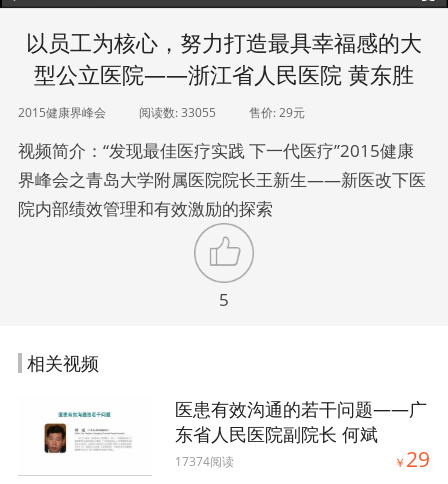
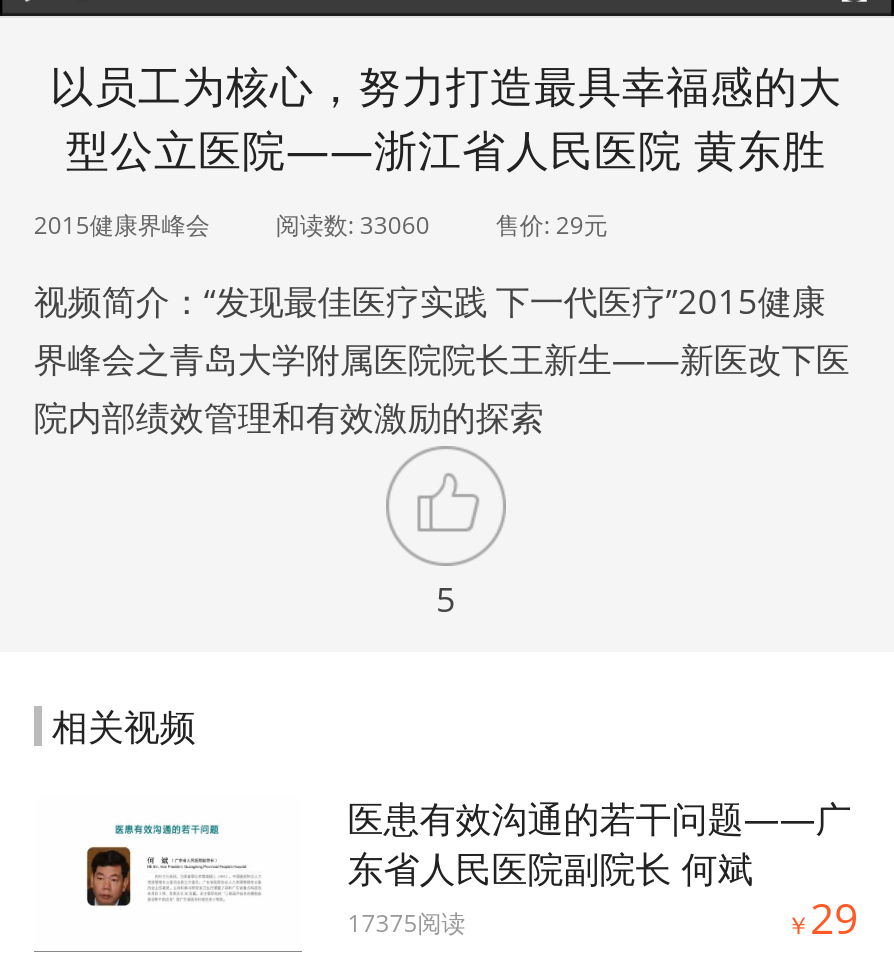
[18,104,305,121] 2015健康界峰会 阅读数: 33055 售价: 29元 -> [34,209,608,243] 2015健康界峰会 阅读数: 33060 售价: 29元
[175,453,234,470] 17374阅读 -> [347,906,465,940] 17375阅读

